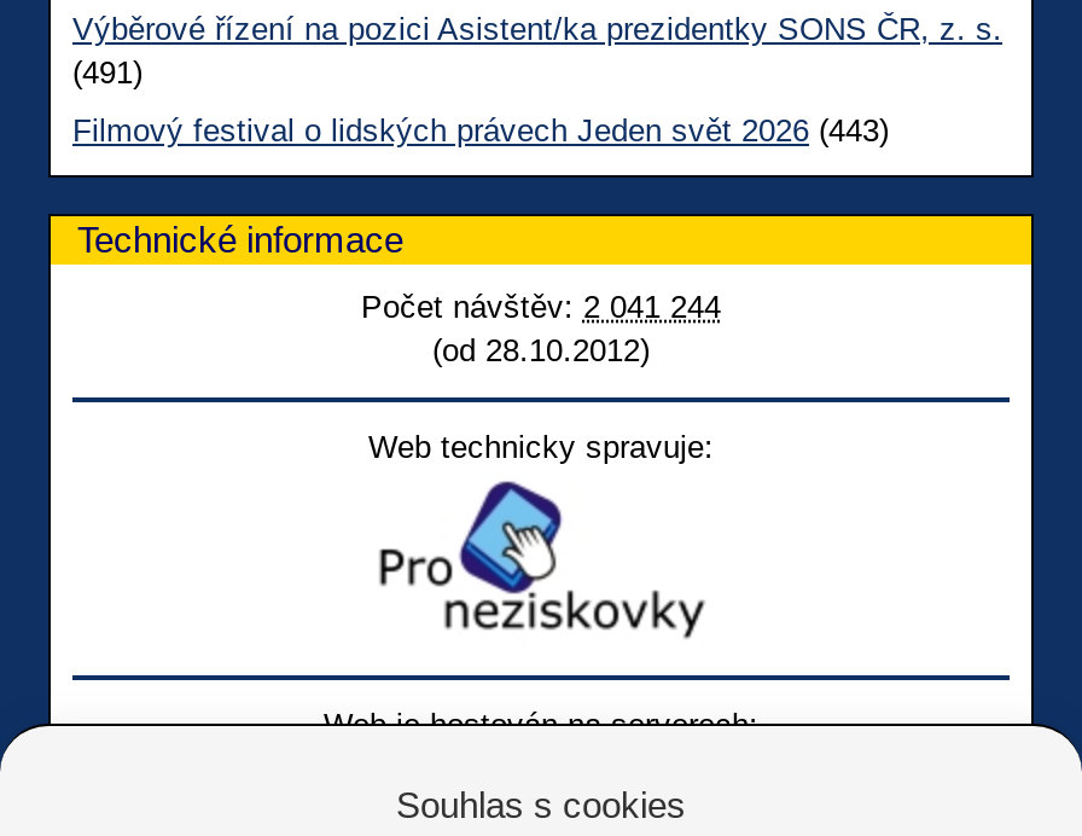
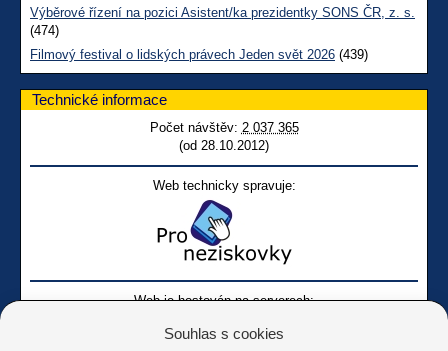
[72,55,142,91] (491) -> [30,23,59,38] (474)
[72,113,889,149] Filmový festival o lidských právech Jeden svět 2026 (443) -> [30,47,368,62] Filmový festival o lidských právech Jeden svět 2026 (439)
[361,289,721,326] Počet návštěv: 2 041 244 -> [149,120,298,135] Počet návštěv: 2 037 365

